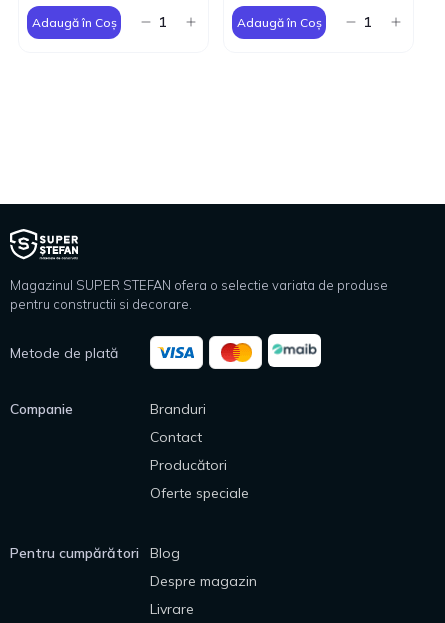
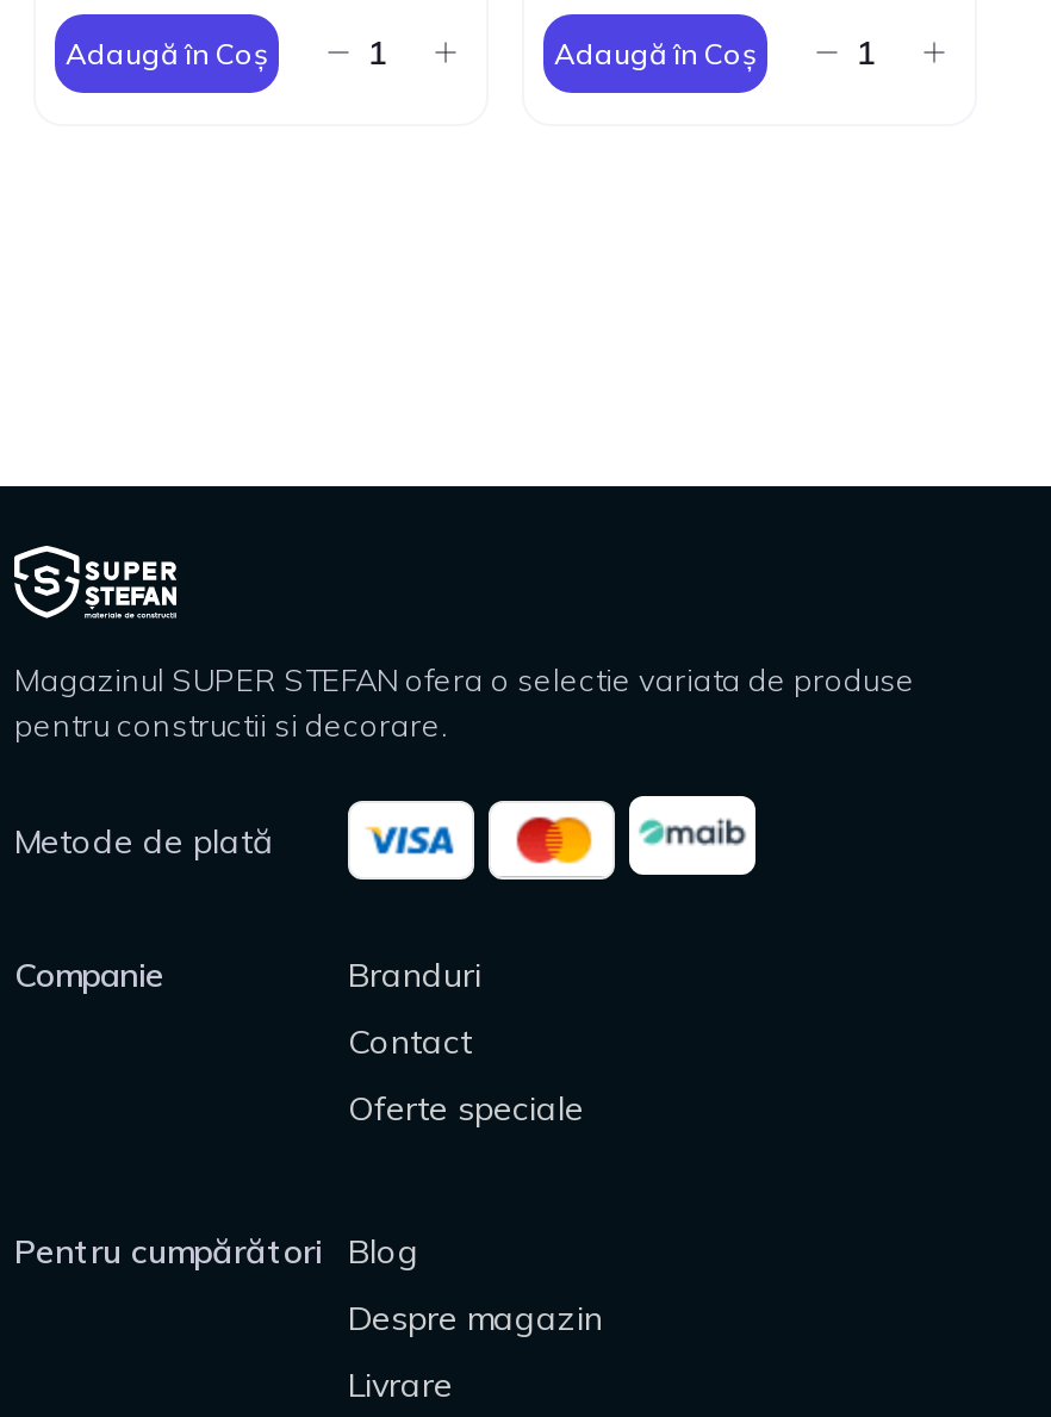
[150,456,227,474] Producători -> none

